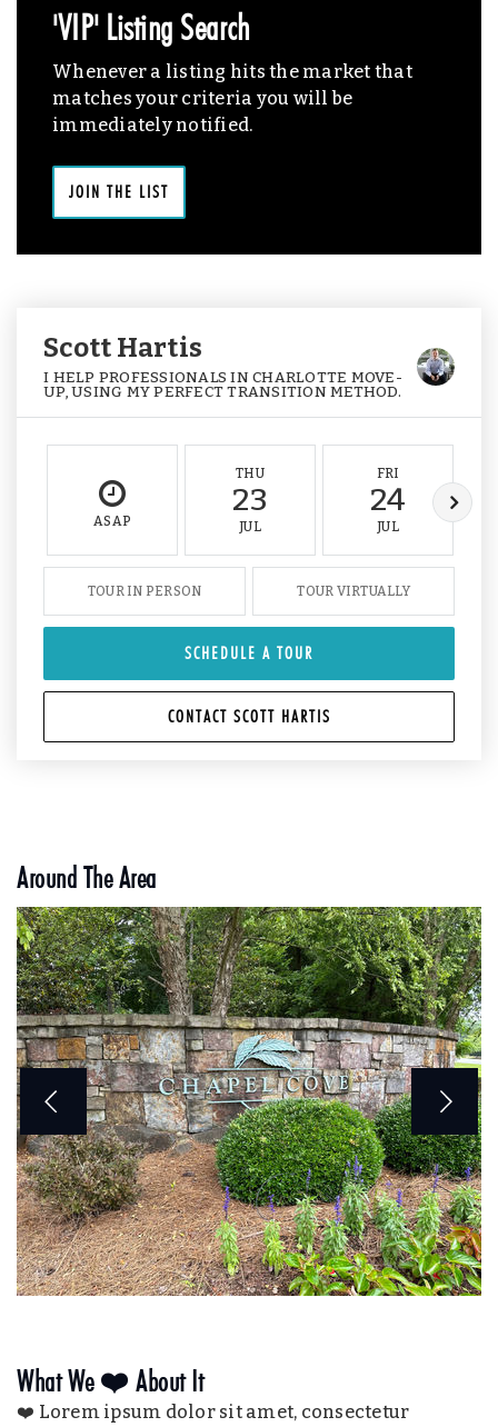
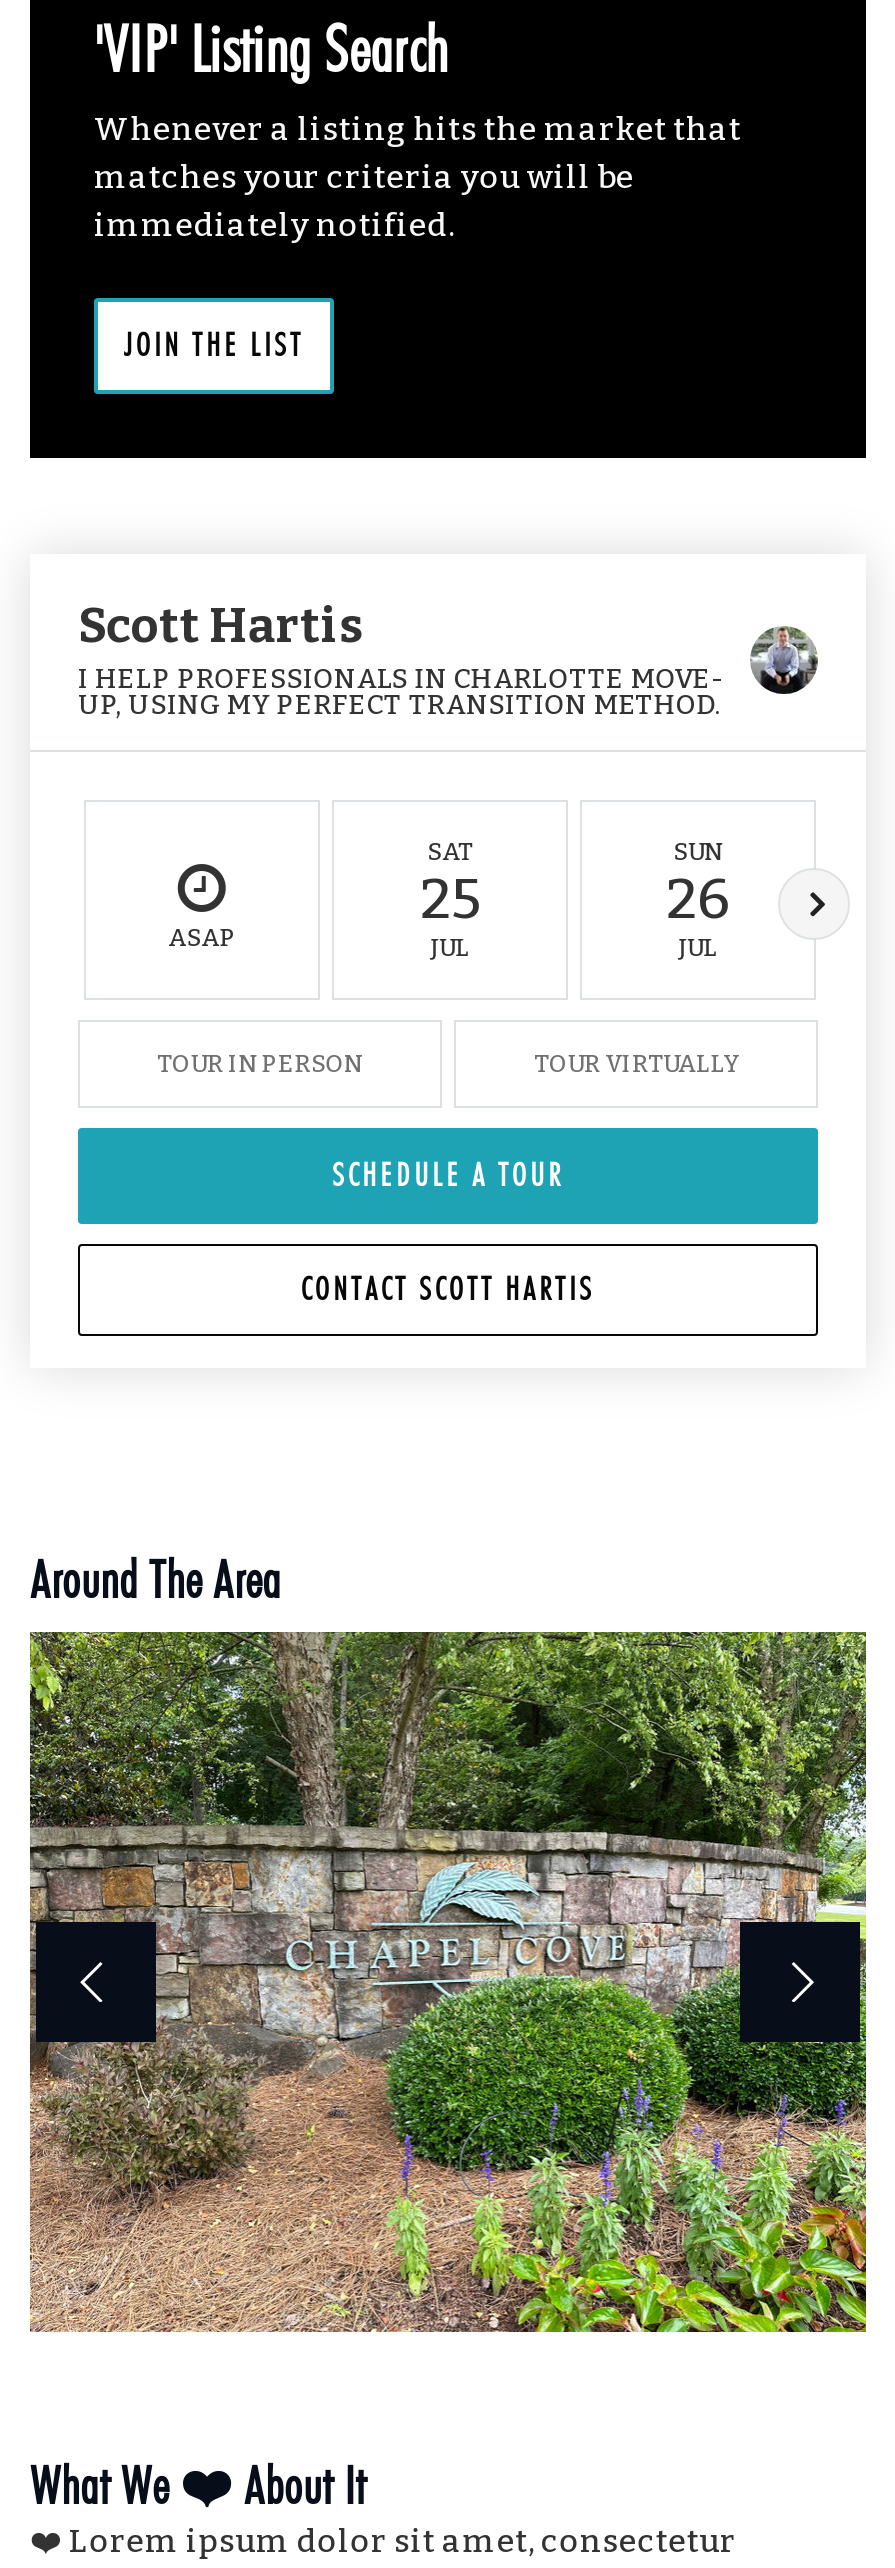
[233,466,268,518] THU | 23 -> [420,838,480,932] SAT | 25
[370,466,406,518] FRI | 24 -> [666,838,730,932] SUN | 26

